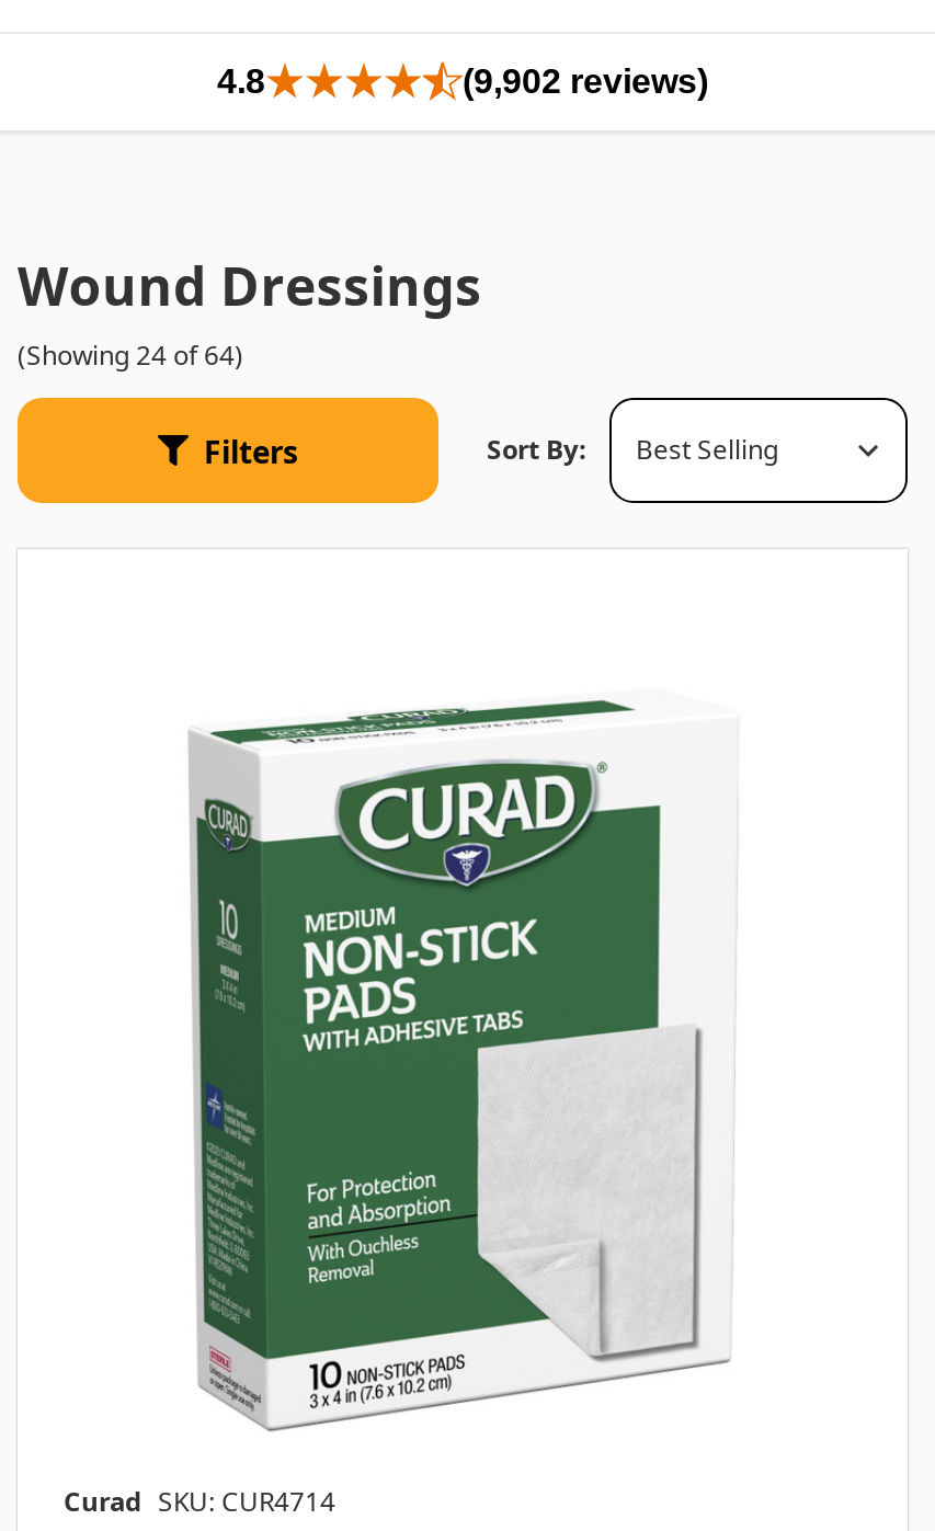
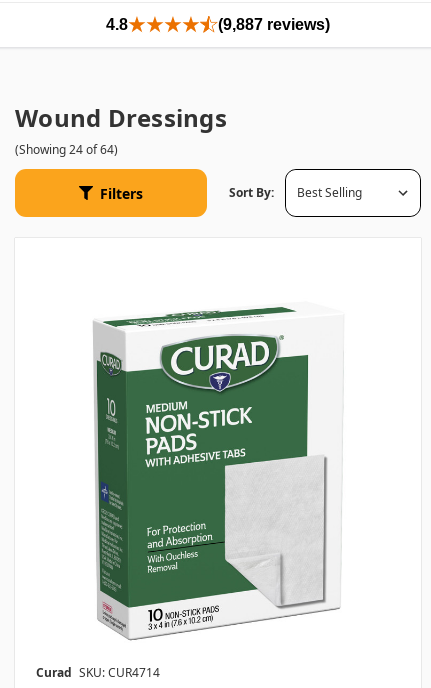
[463,62,708,100] (9,902 reviews) -> [218,16,330,33] (9,887 reviews)

